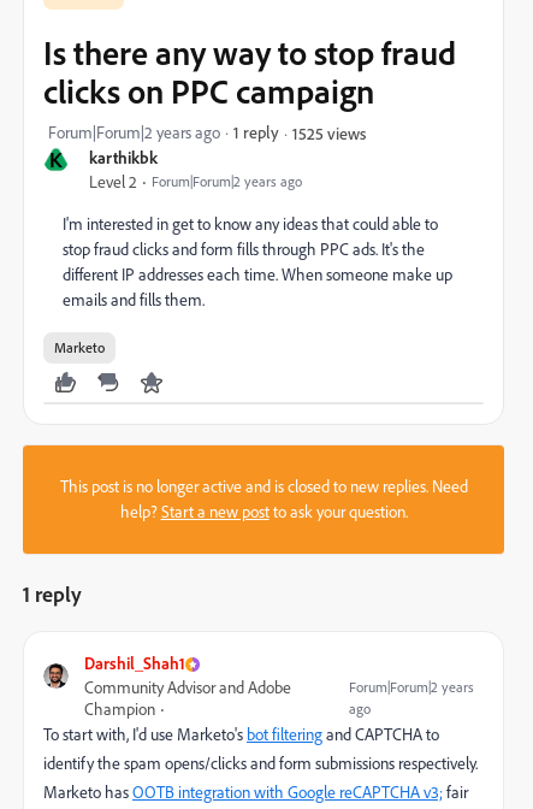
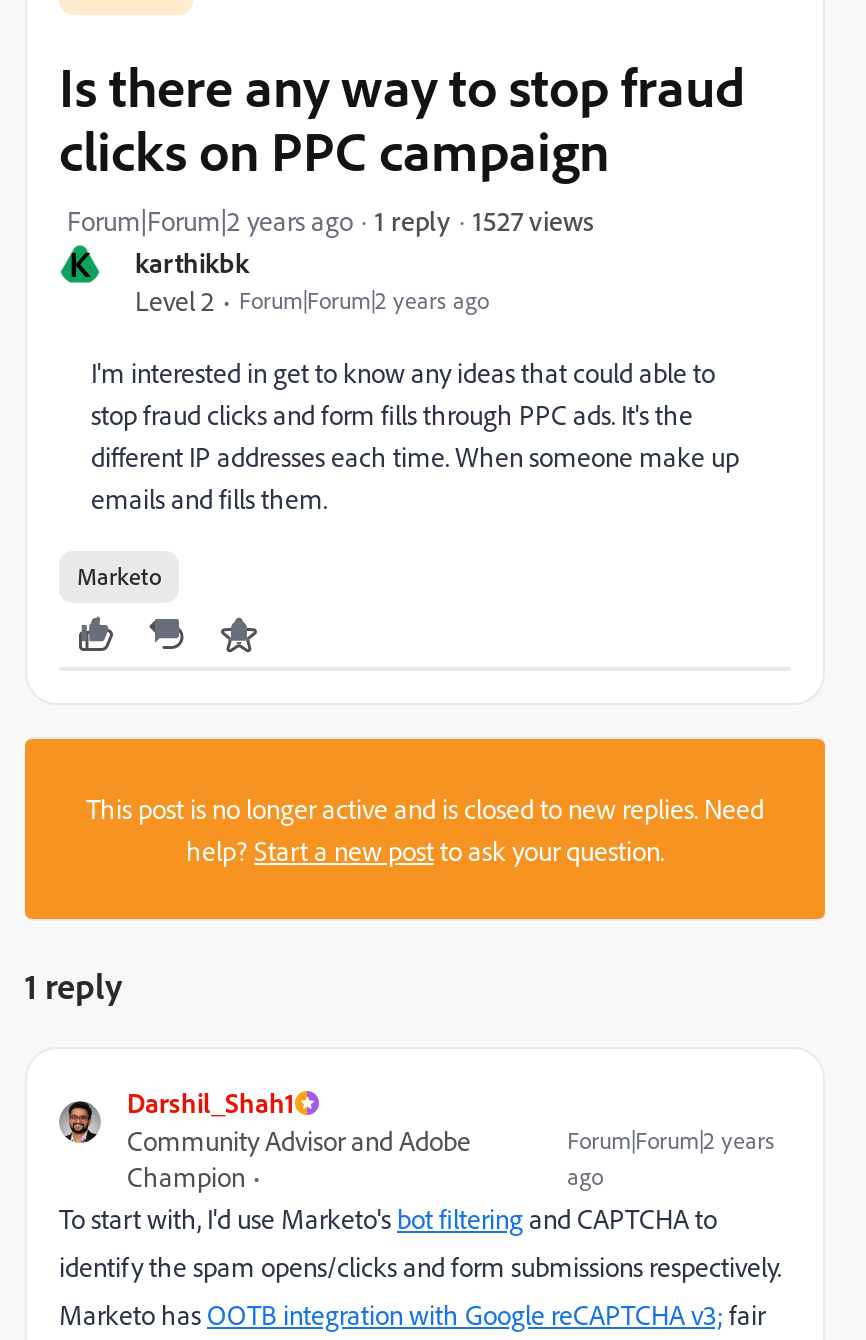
[292,122,366,143] 1525 views -> [473,202,593,236] 1527 views

